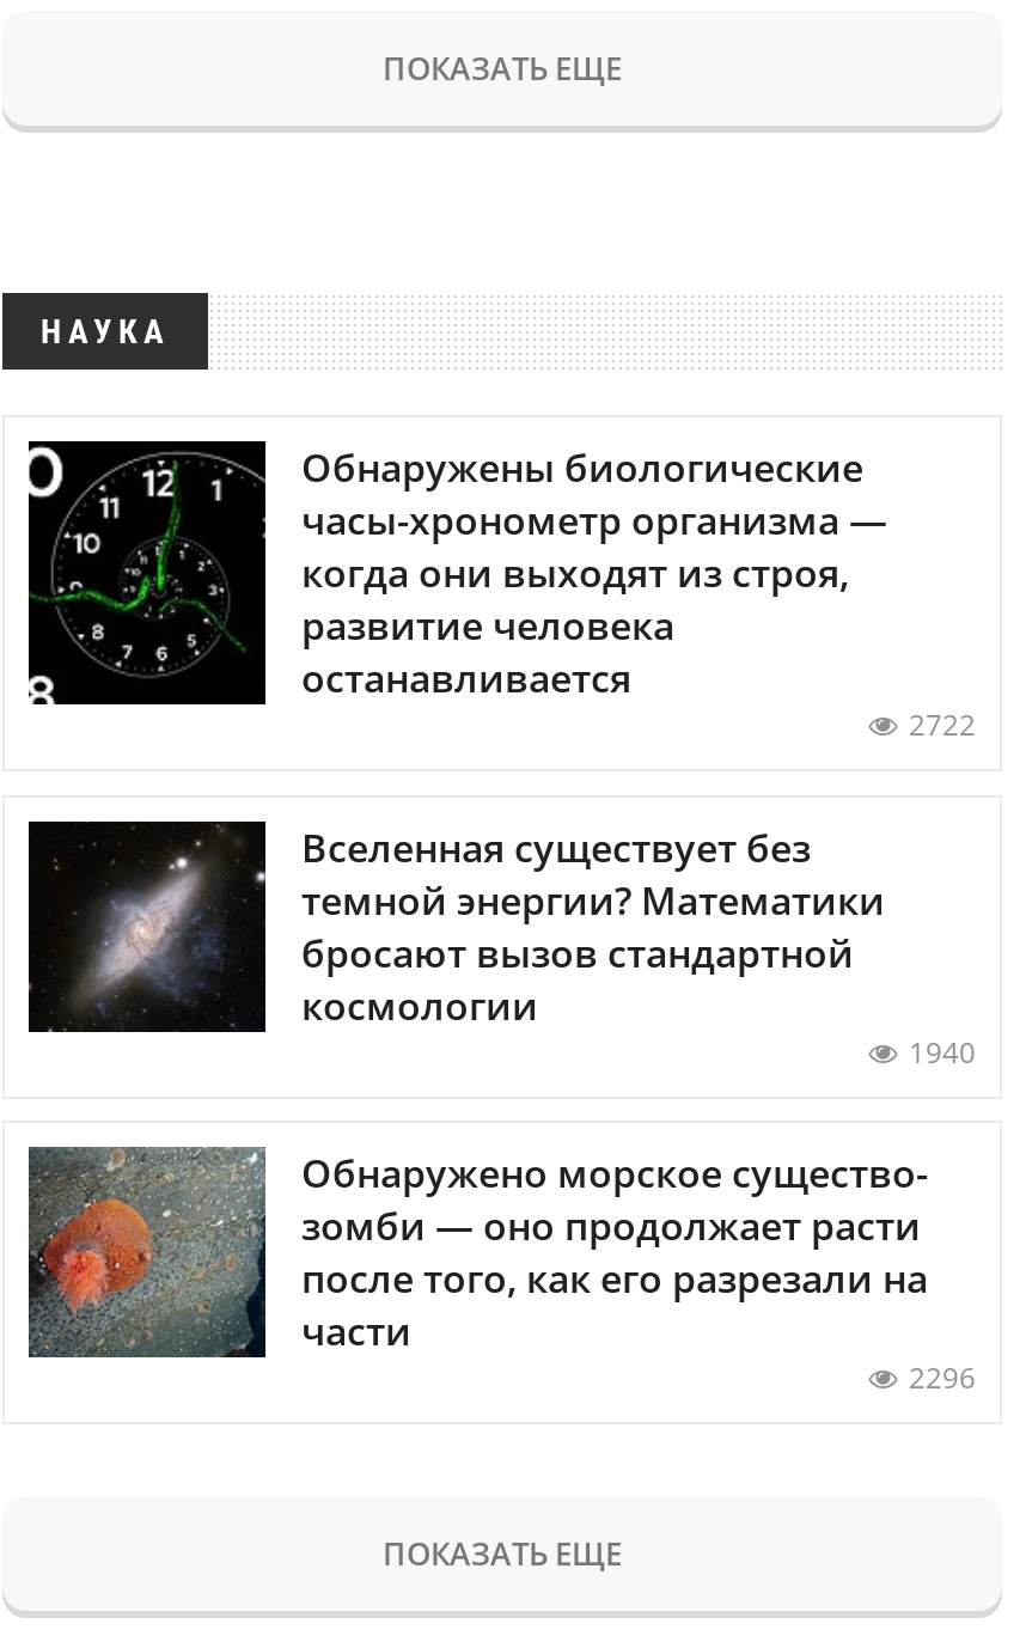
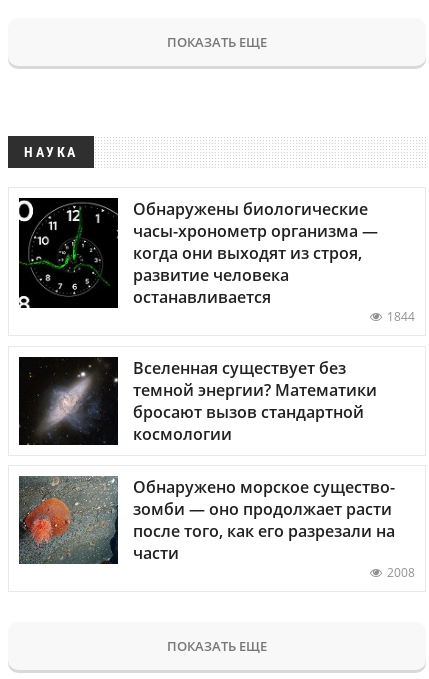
[909,705,976,746] 2722 -> [387,308,415,325] 1844
[909,1031,976,1072] 1940 -> none
[909,1357,976,1397] 2296 -> [387,564,415,581] 2008

